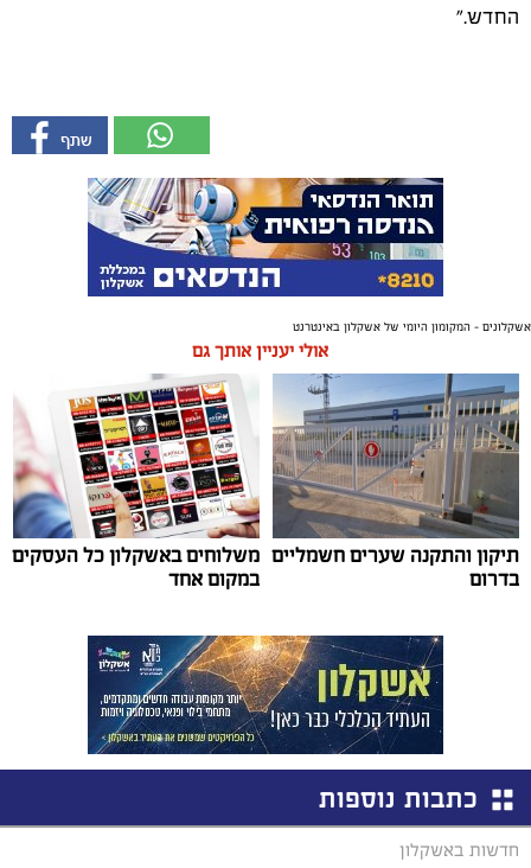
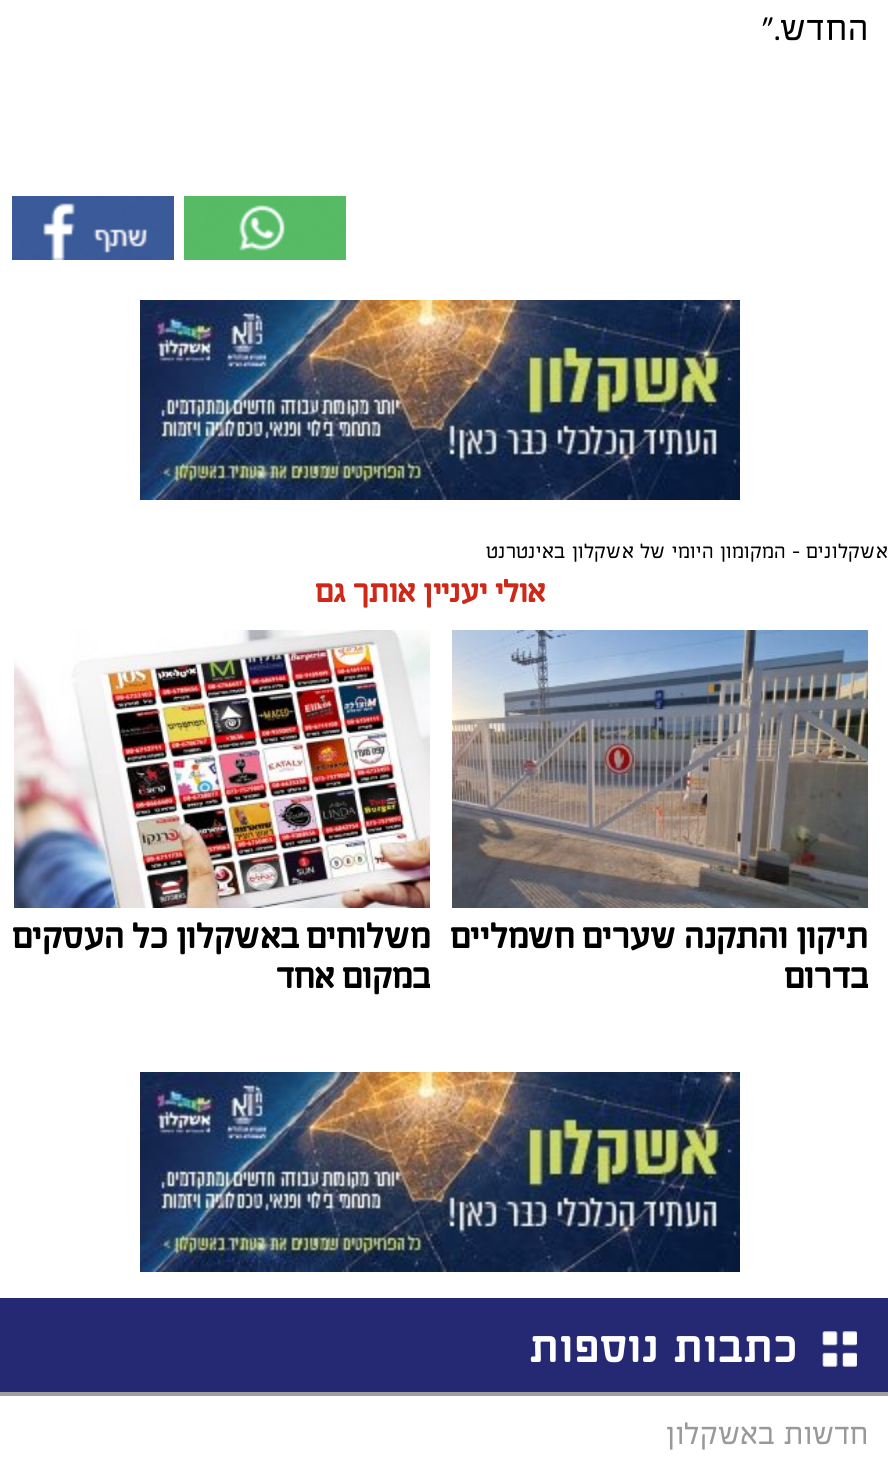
[88,177,444,296] [image] -> [138,298,742,500] [image]

